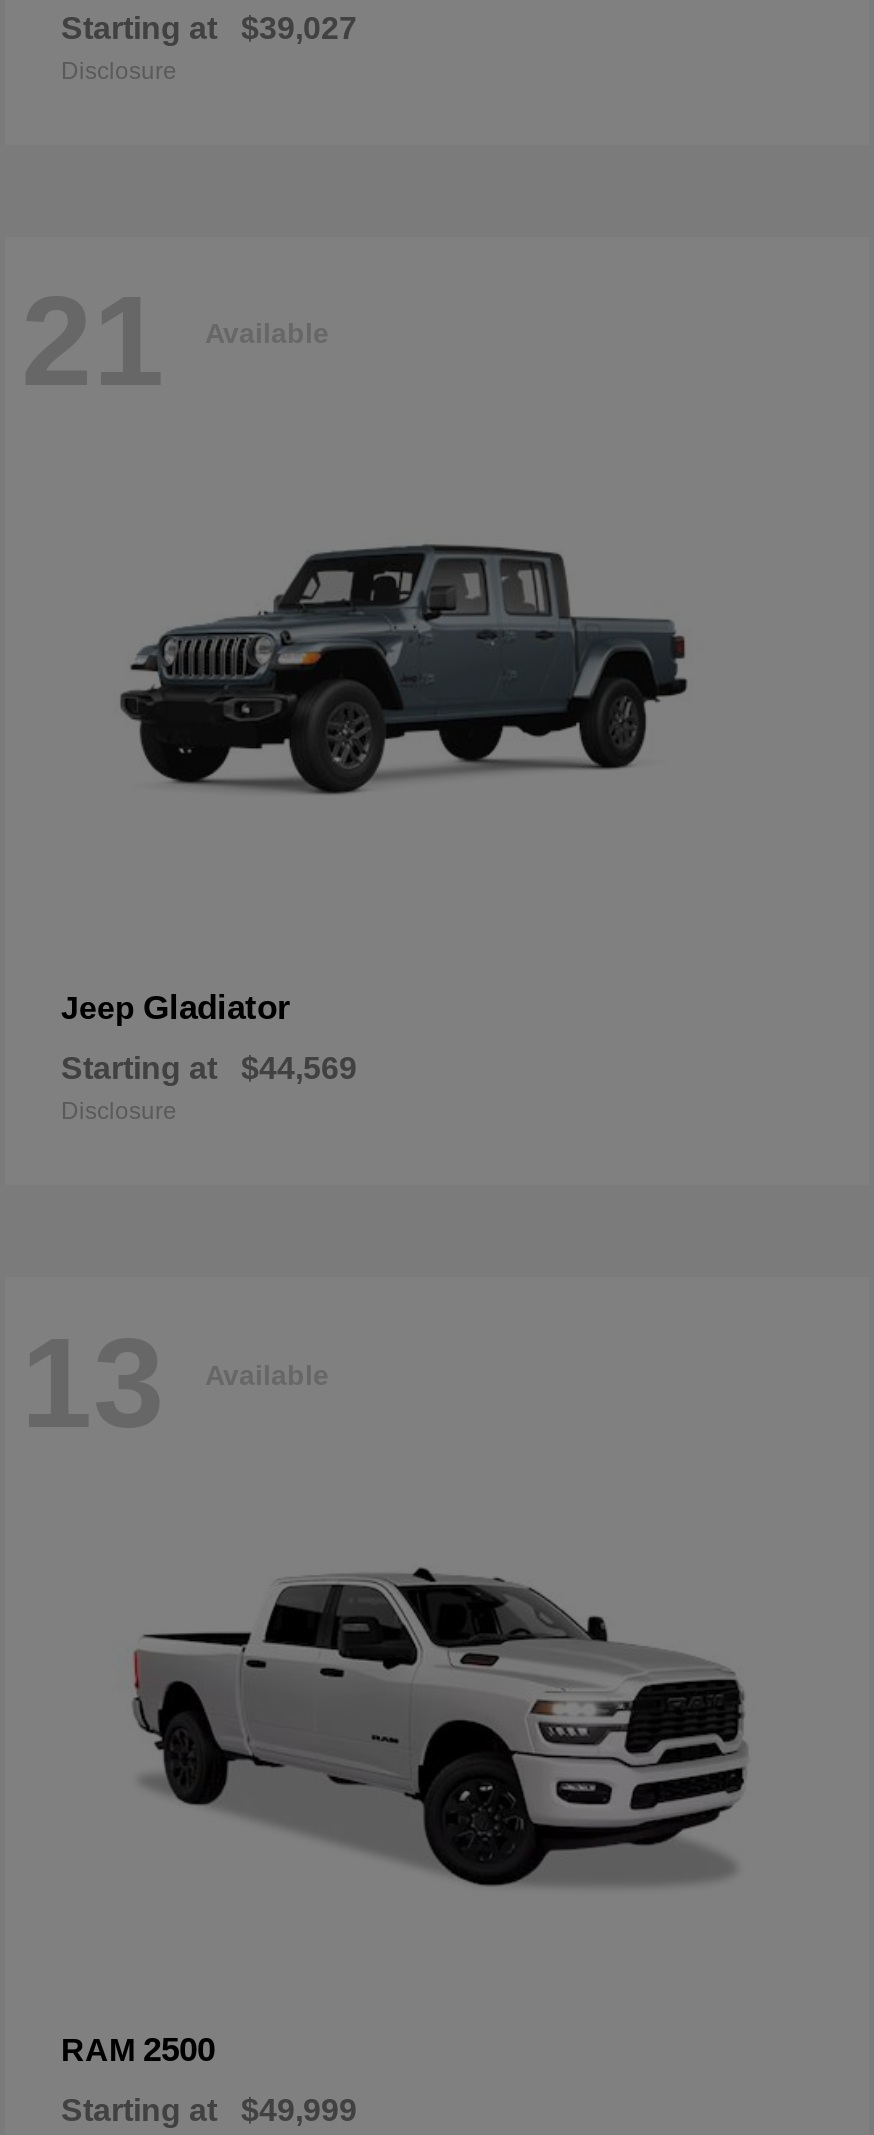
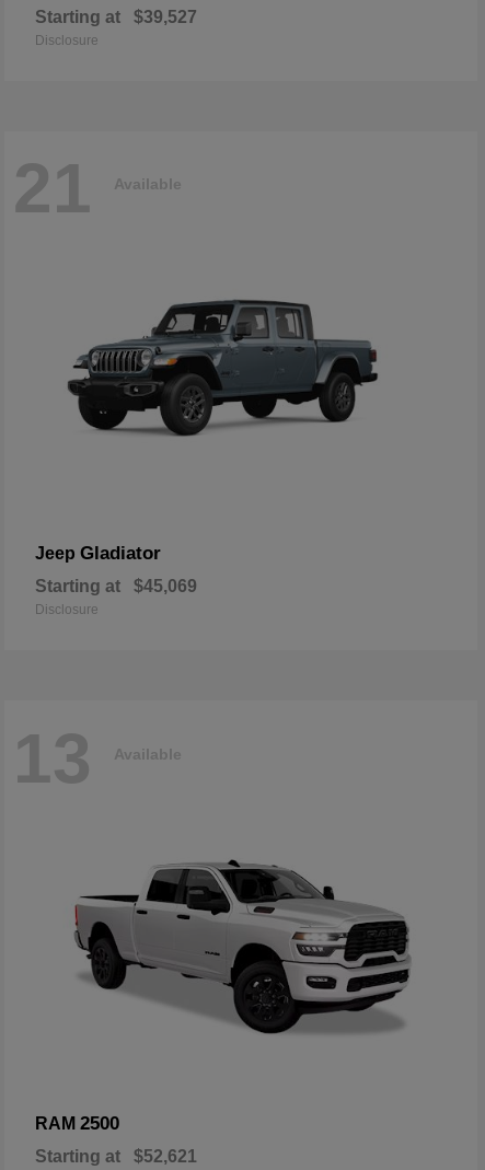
[61,10,357,44] Starting at $39,027 -> [35,7,197,26] Starting at $39,527
[61,1052,357,1086] Starting at $44,569 -> [35,577,197,596] Starting at $45,069
[61,2093,357,2127] Starting at $49,999 -> [35,1147,197,1166] Starting at $52,621

